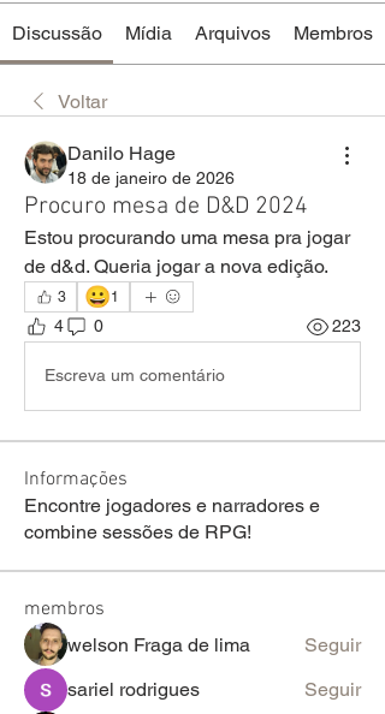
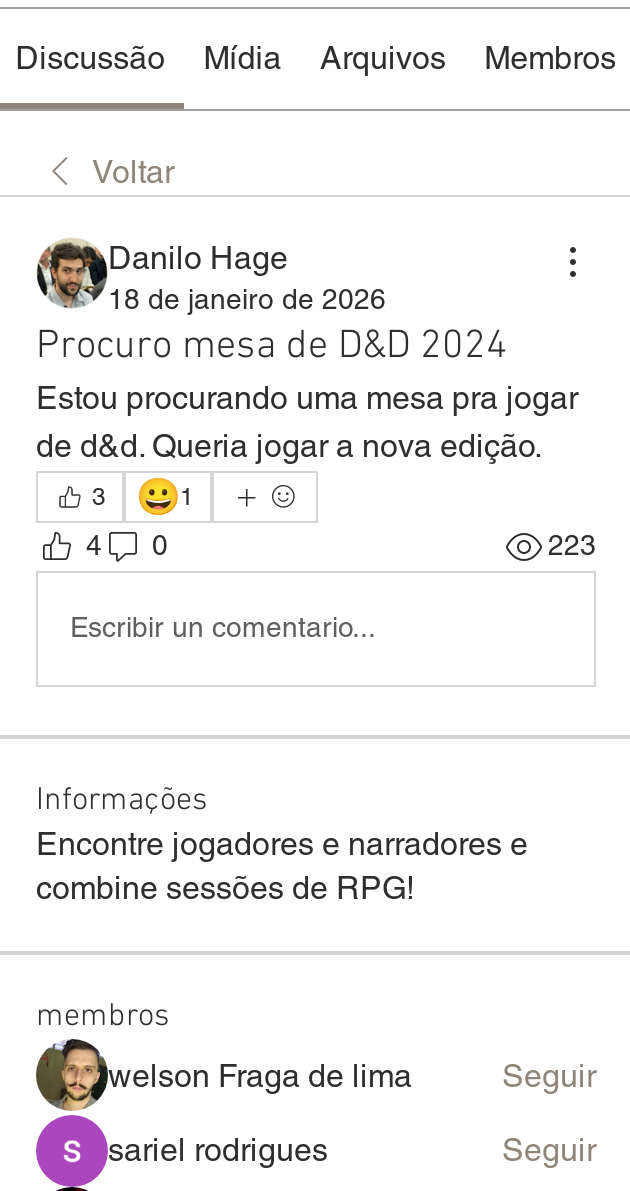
[45,366,225,385] Escreva um comentário -> [70,611,376,643] Escribir un comentario...

